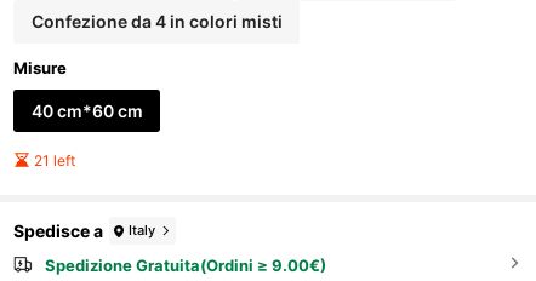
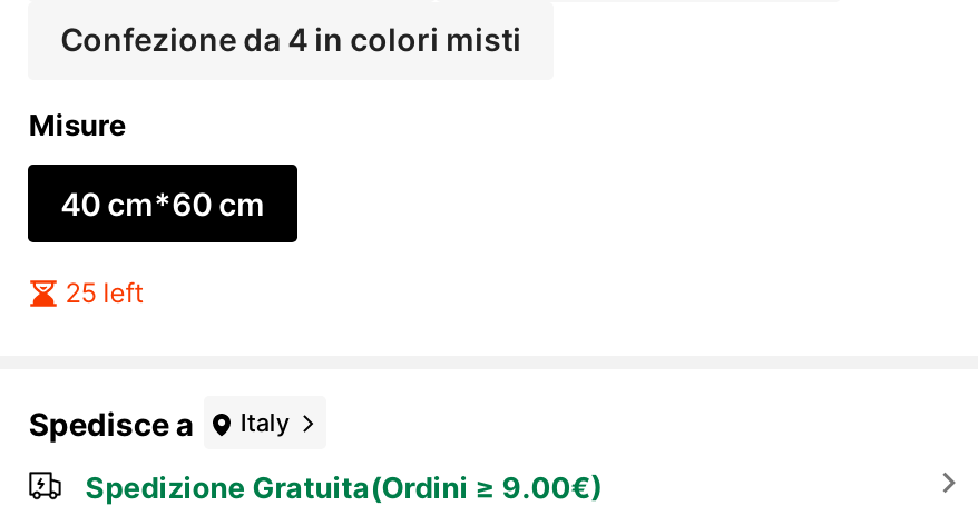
[34,151,75,169] 21 left -> [65,277,143,310] 25 left

